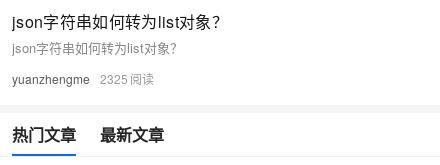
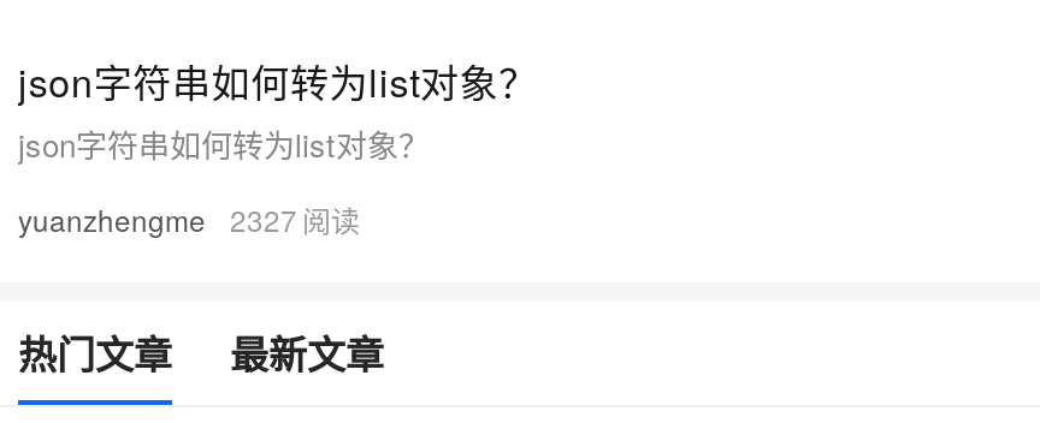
[12,70,128,87] yuanzhengme 2325 -> [18,199,297,240] yuanzhengme 2327

